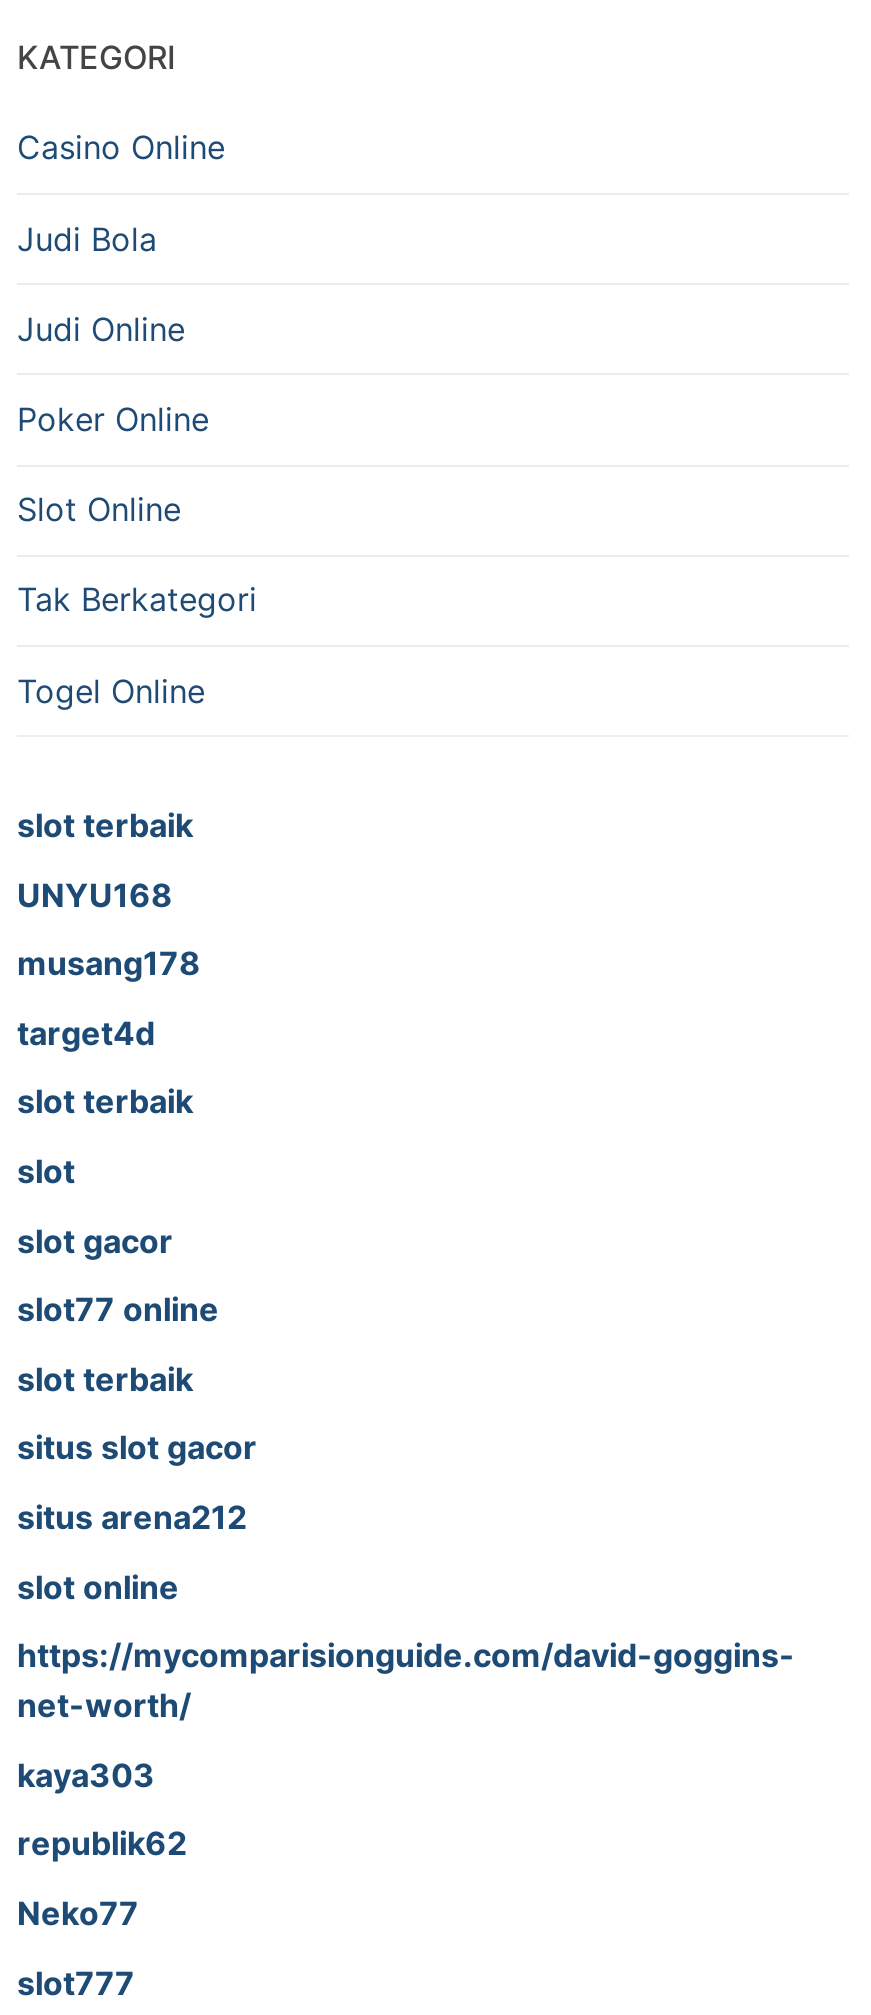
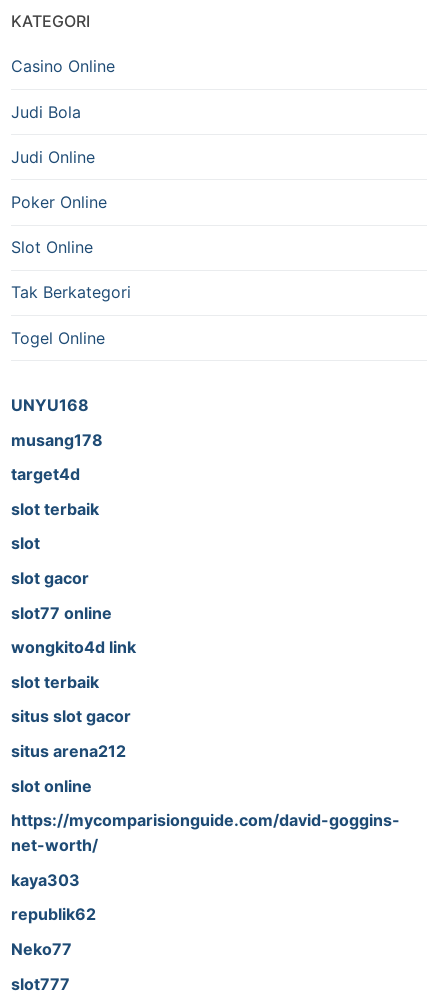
[17,805,193,845] slot terbaik -> none
moved [17,874,219,1329] -> [11,395,112,623]: UNYU168 | musang178 | target4d | slot terbaik | slot | slot gacor | slot77 online
none -> [11,637,136,657] wongkito4d link

